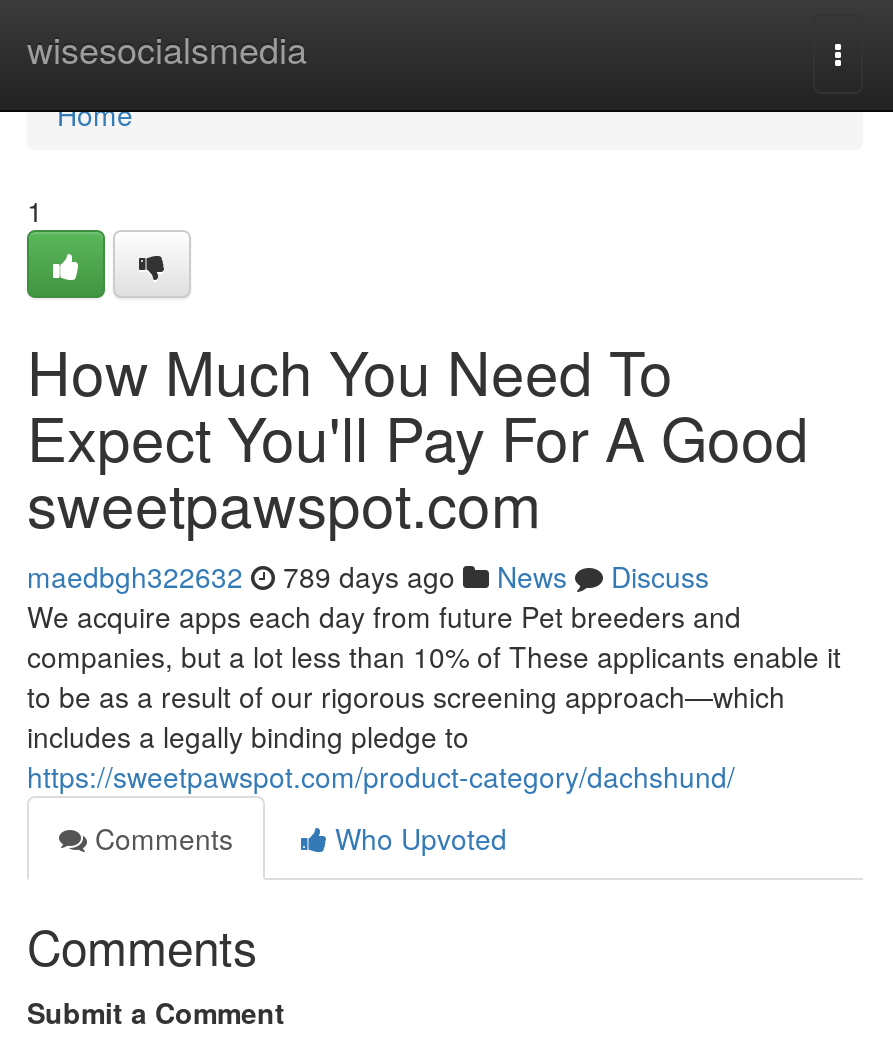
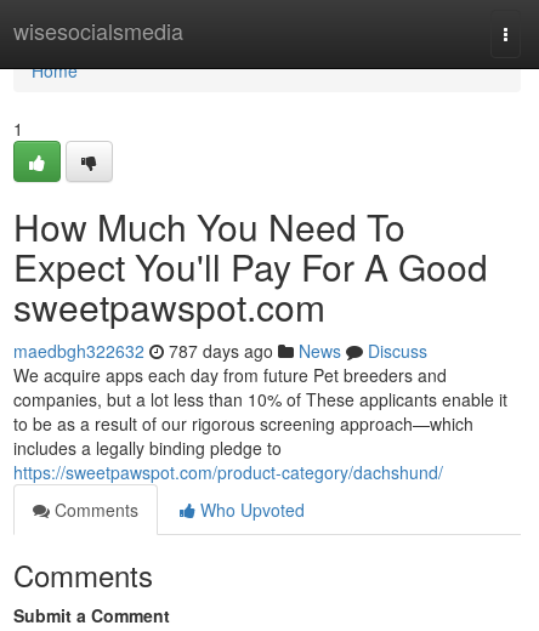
[27,556,709,596] maedbgh322632 789 days ago News Discuss -> [13,339,427,363] maedbgh322632 787 days ago News Discuss

